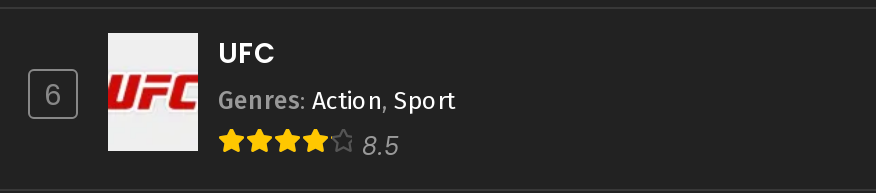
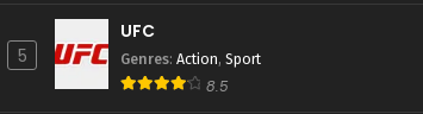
[44,75,62,115] 6 -> [17,44,27,68] 5

